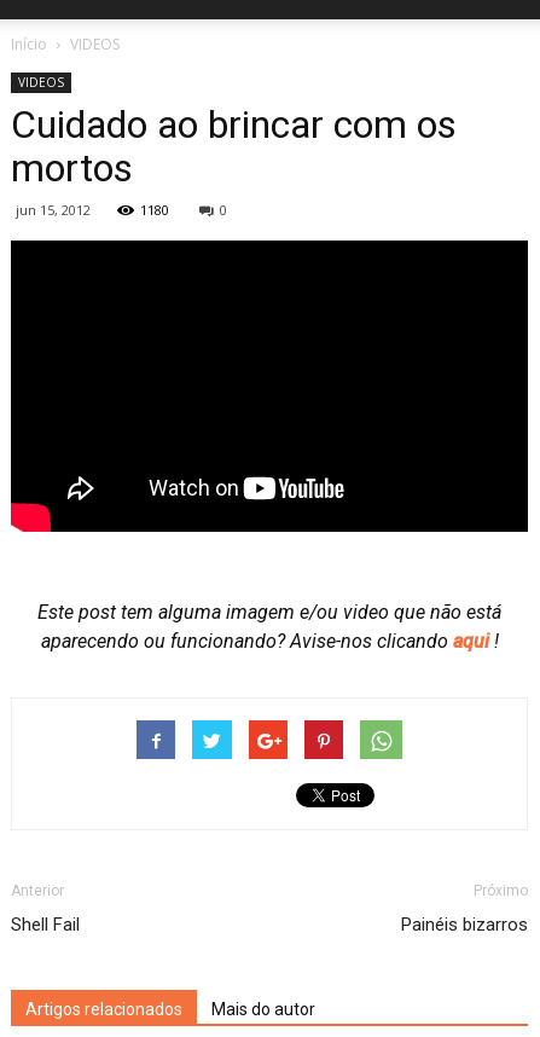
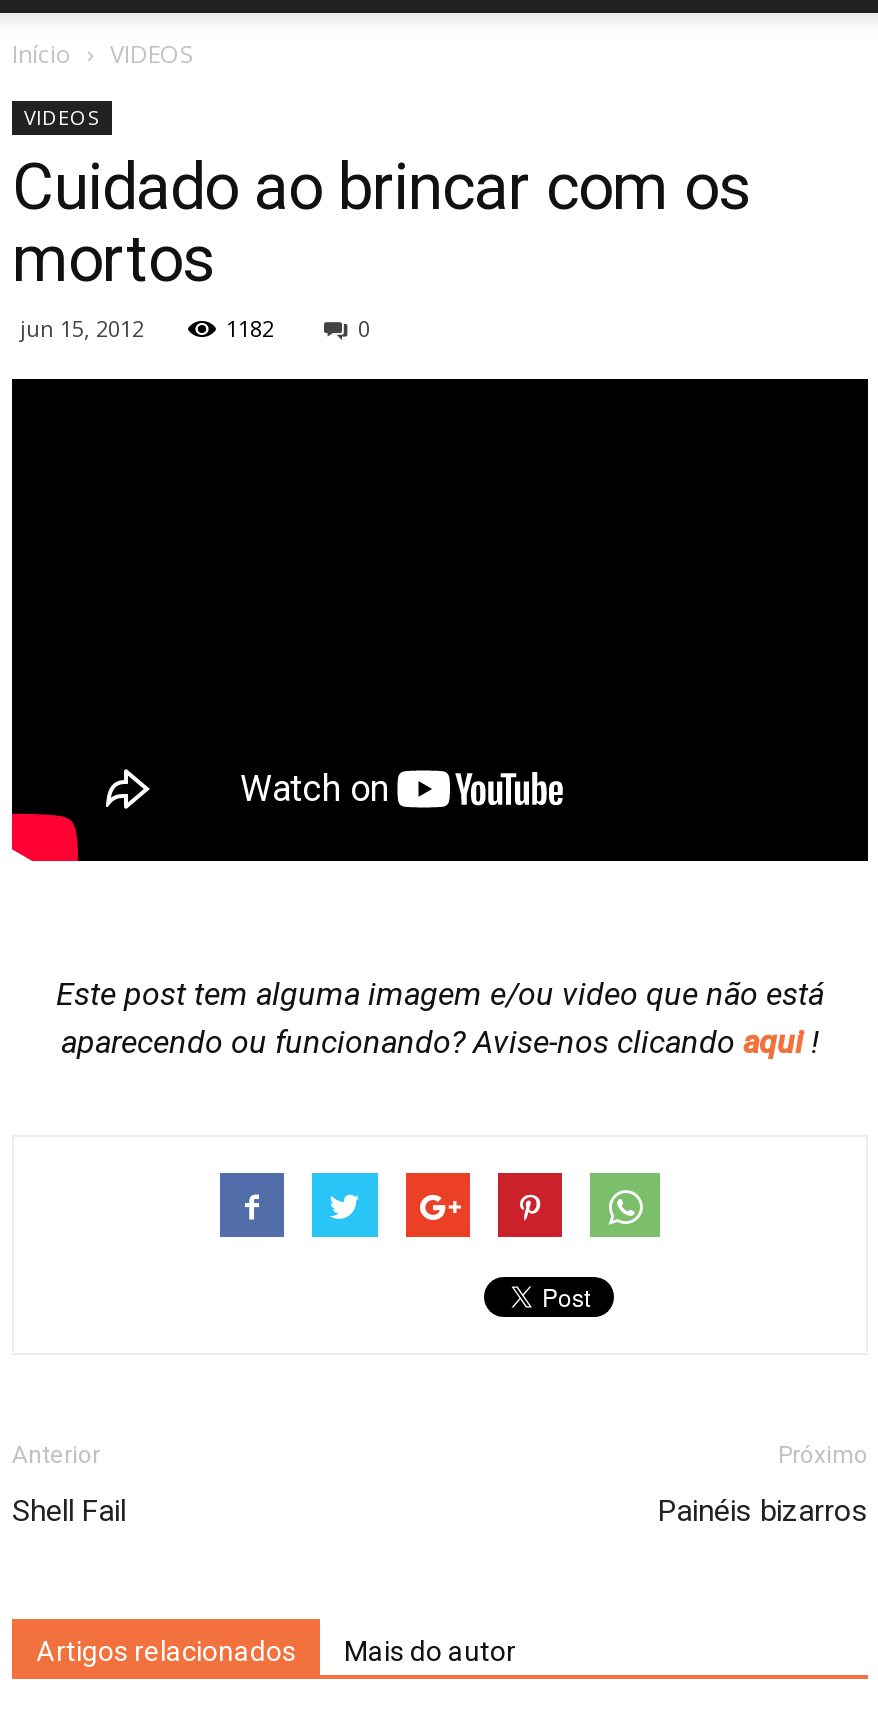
[140,201,169,219] 1180 -> [226,313,274,343] 1182

